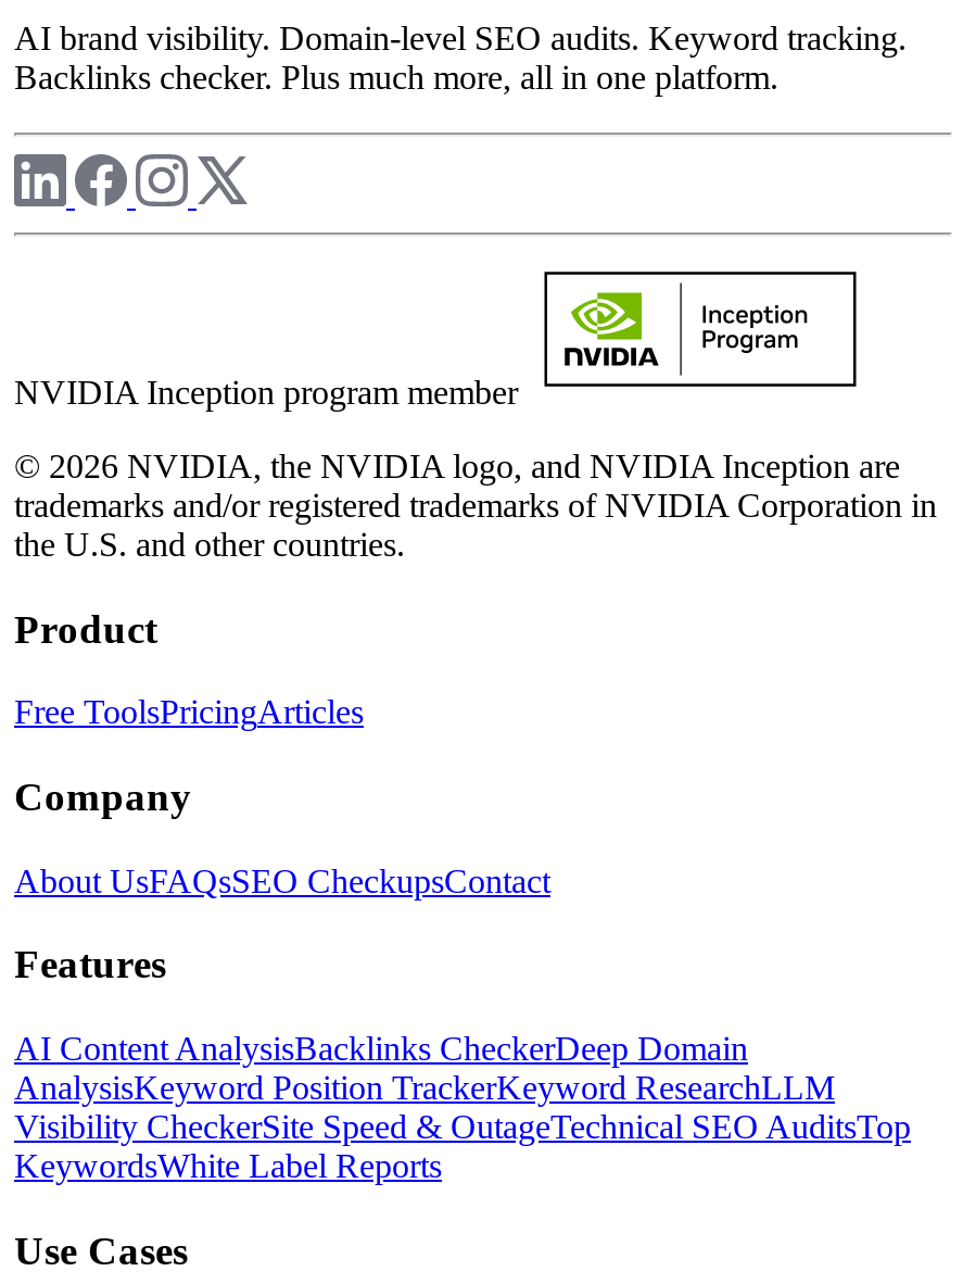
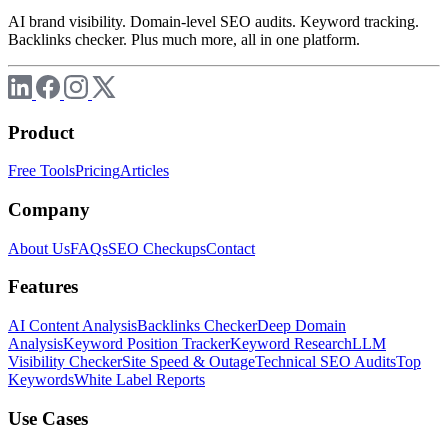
[14,269,937,562] [image] | NVIDIA Inception program member | © 2026 NVIDIA, the NVIDIA logo, and NVIDIA Inception are | trademarks and/or registered trademarks of NVIDIA Corporation in | the U.S. and other countries. -> none

